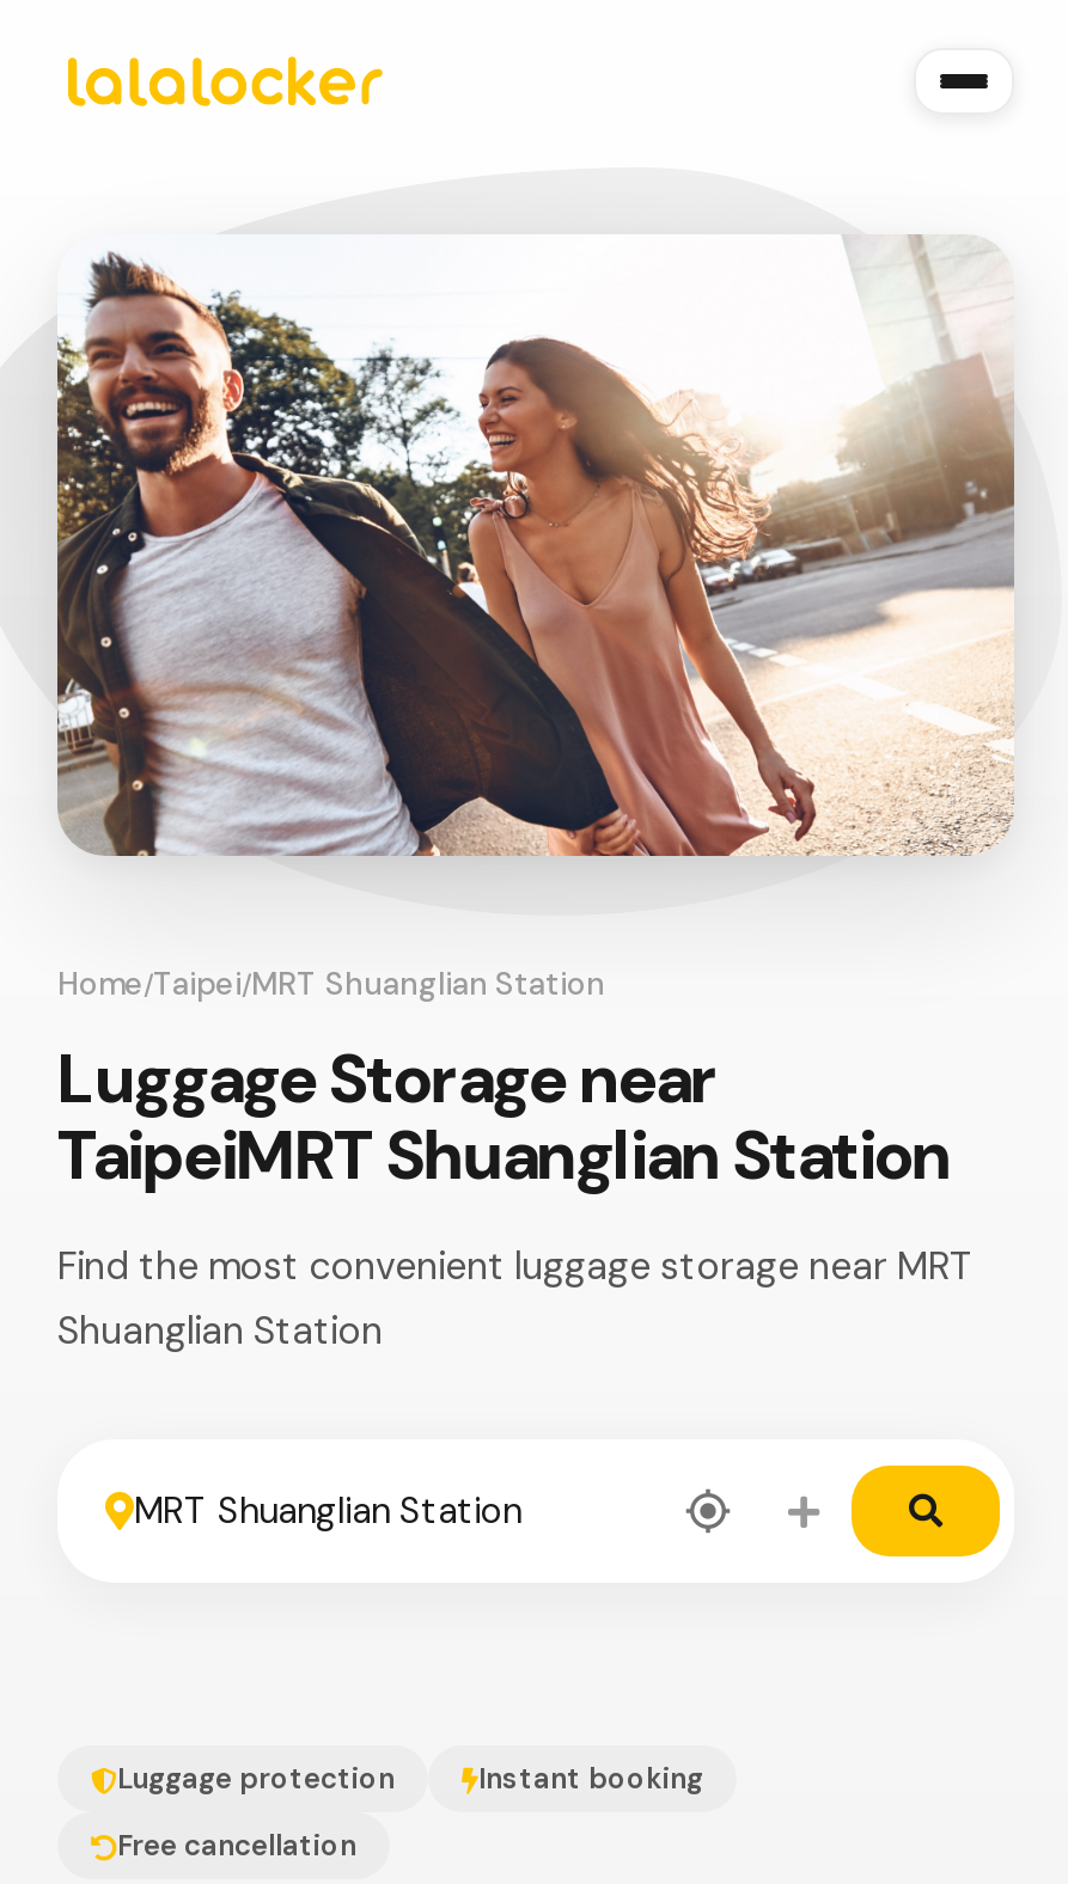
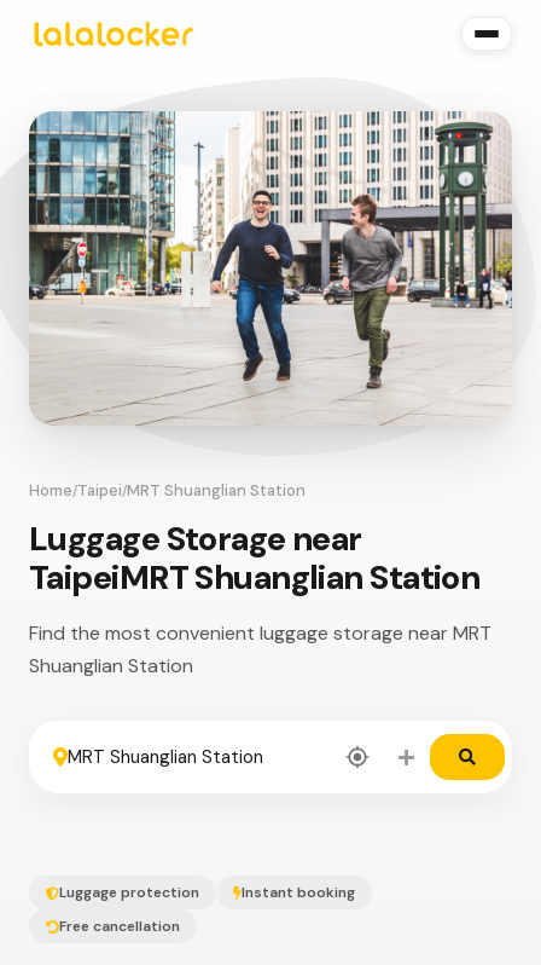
[55,234,1017,858] [image] -> [28,110,513,426] [image]

